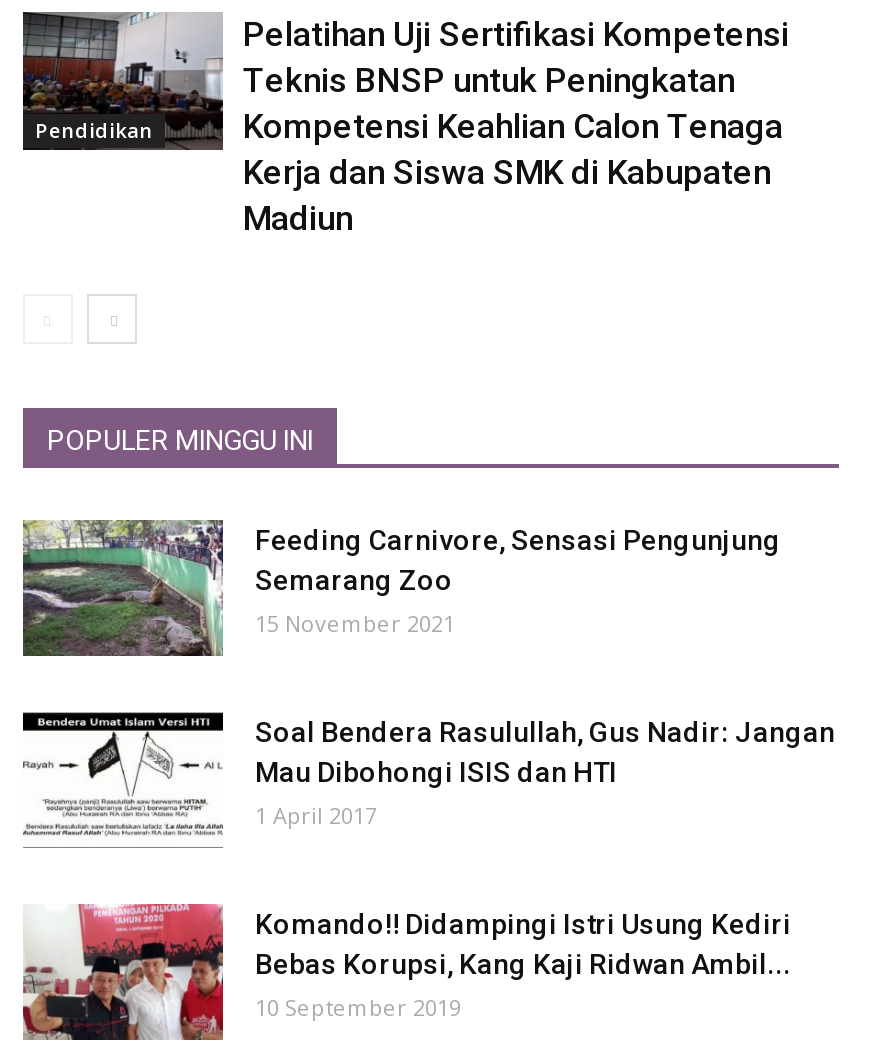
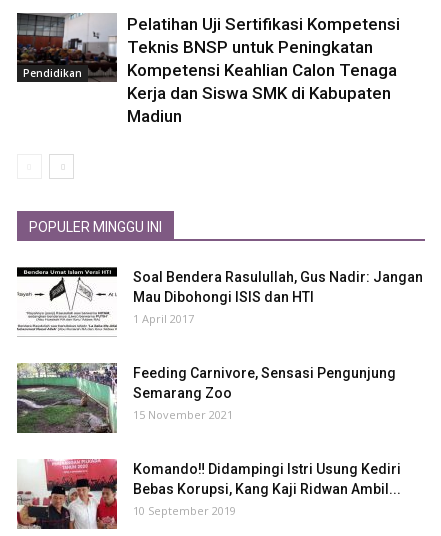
moved [21,518,781,658] -> [16,362,396,434]: [image] | Feeding Carnivore, Sensasi Pengunjung | Semarang Zoo | 15 November 2021
moved [35,712,835,838] -> [23,268,423,331]: [image] | Soal Bendera Rasulullah, Gus Nadir: Jangan | Mau Dibohongi ISIS dan HTI | 1 April 2017

